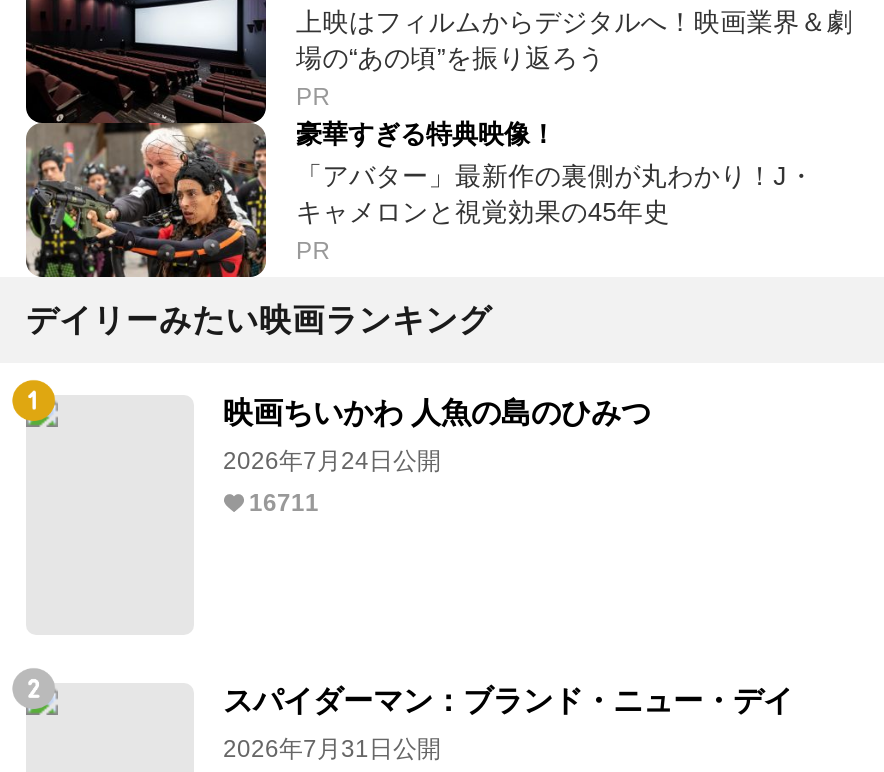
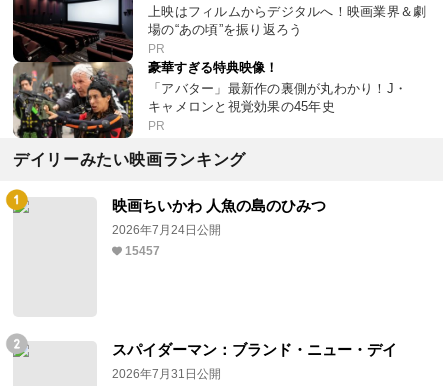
[249,489,319,517] 16711 -> [124,244,159,258] 15457

